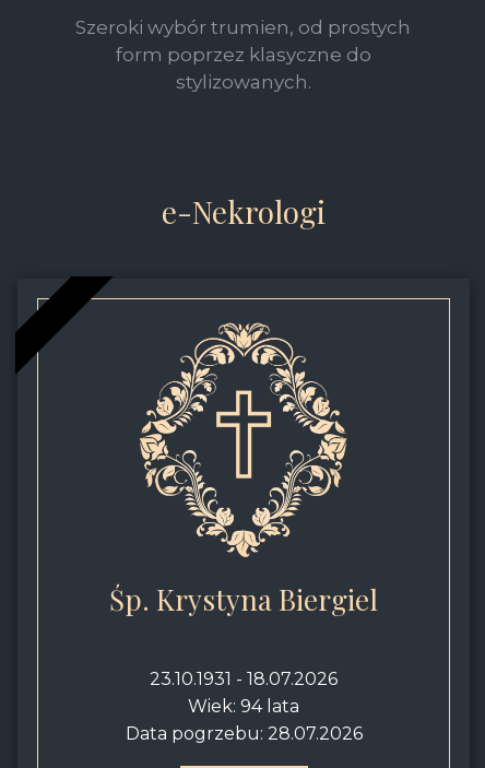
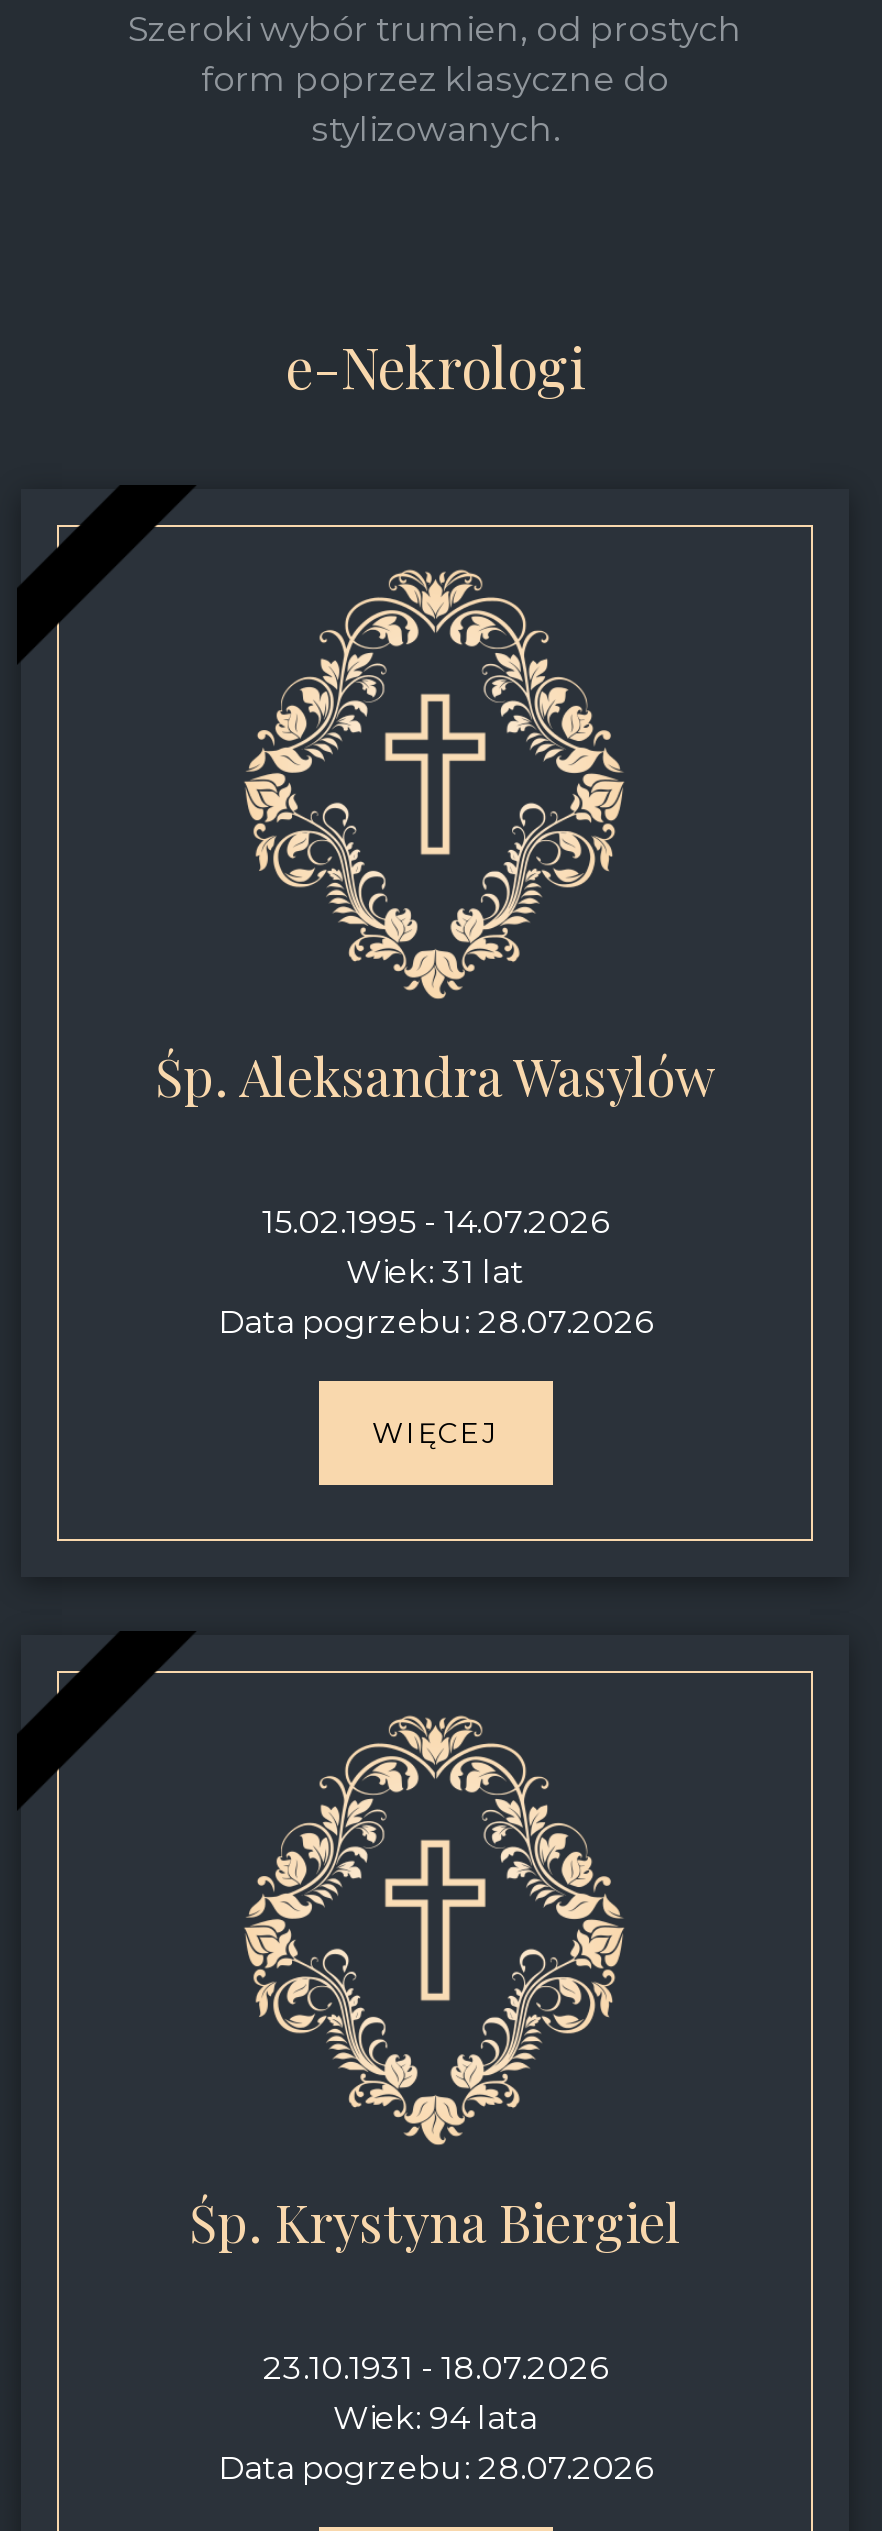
none -> [155,1041,715,1451] Śp. Aleksandra Wasylów | 15.02.1995 - 14.07.2026 | Wiek: 31 lat | Data pogrzebu: 28.07.2026 | WIĘCEJ

